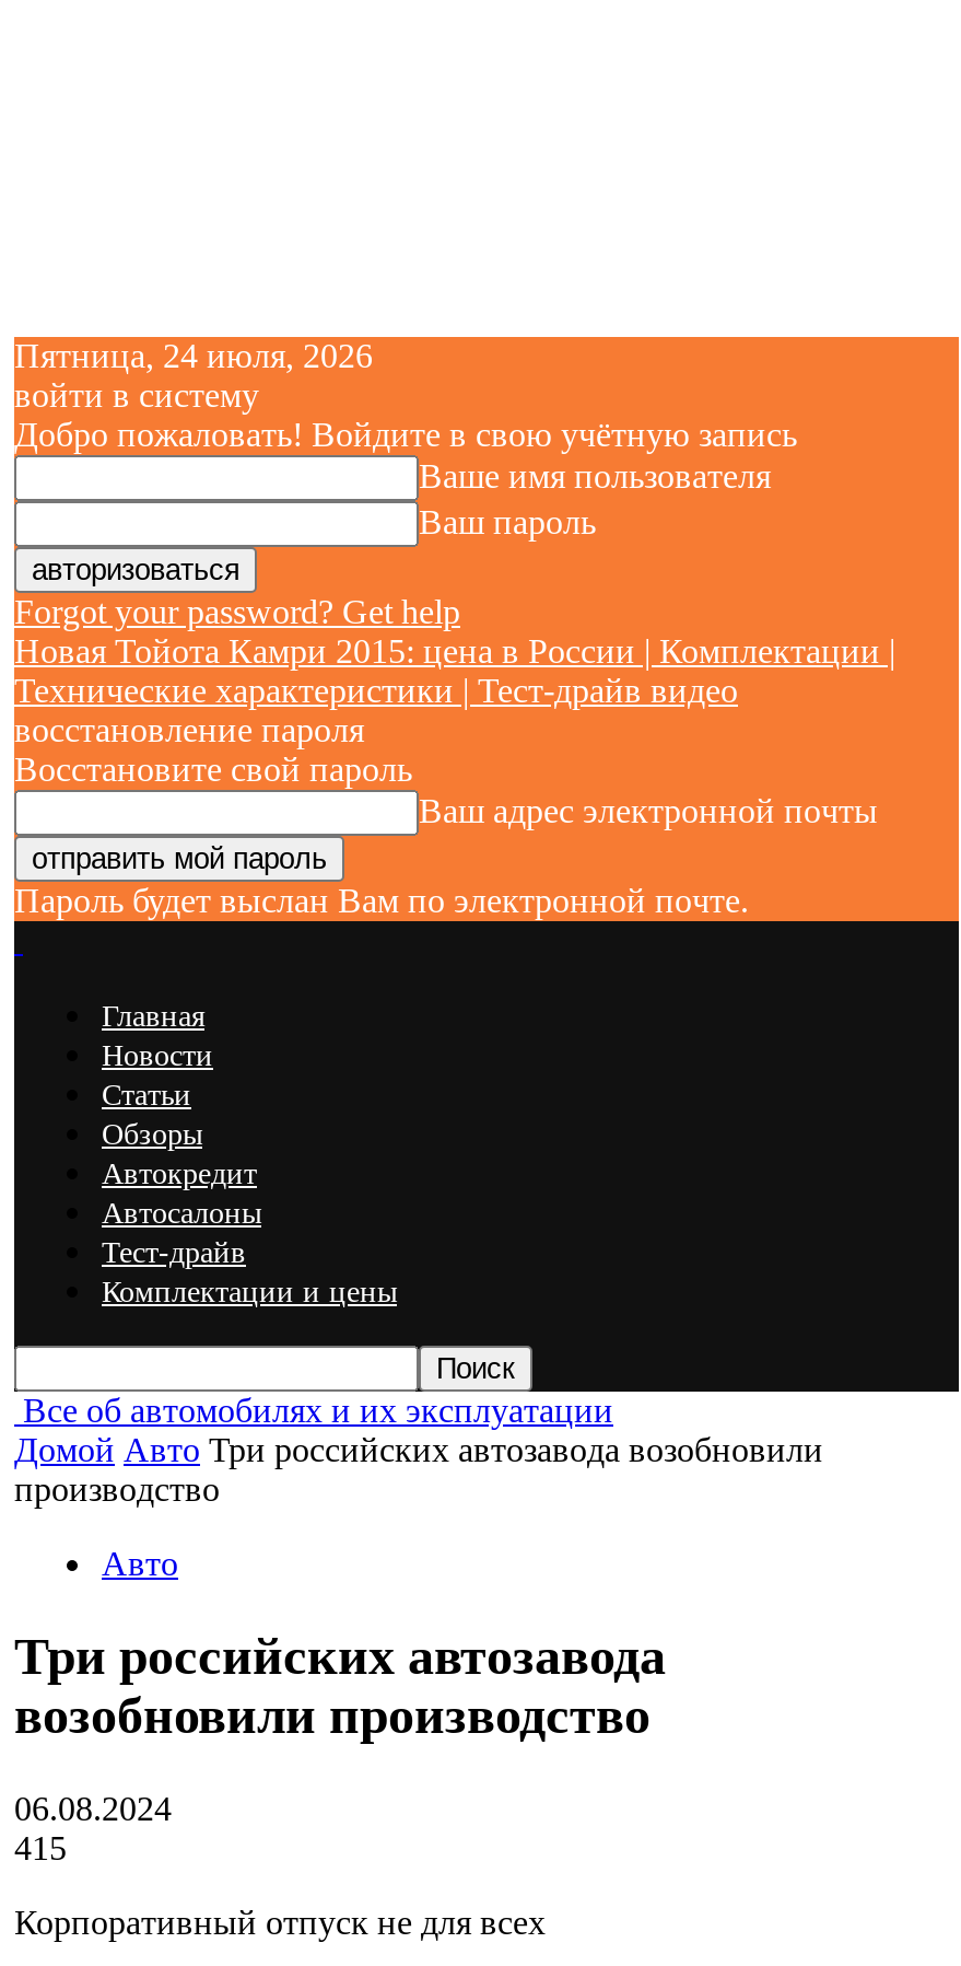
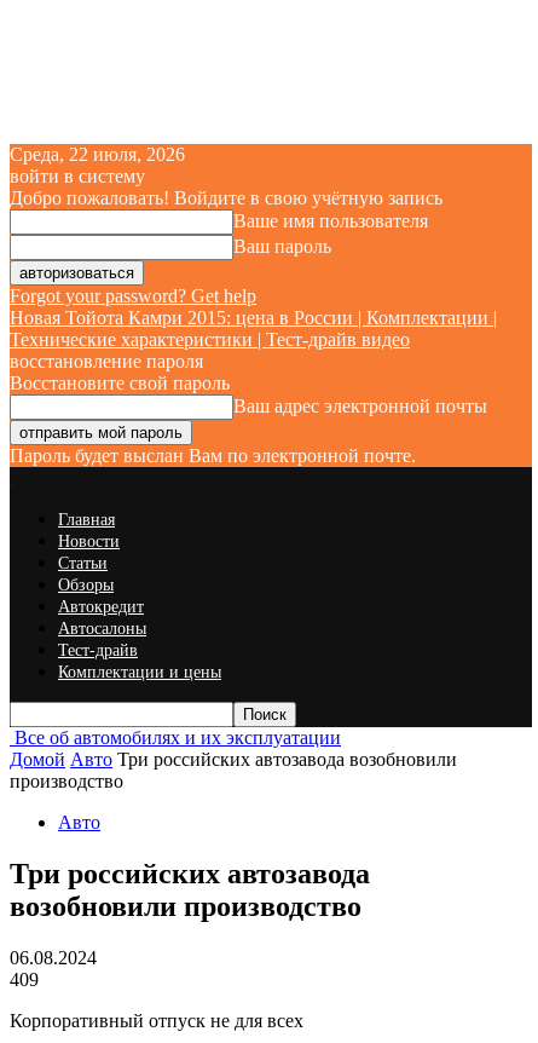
[14,337,373,374] Пятница, 24 июля, 2026 -> [10,144,185,165] Среда, 22 июля, 2026
[14,1829,67,1866] 415 -> [10,969,39,990] 409

